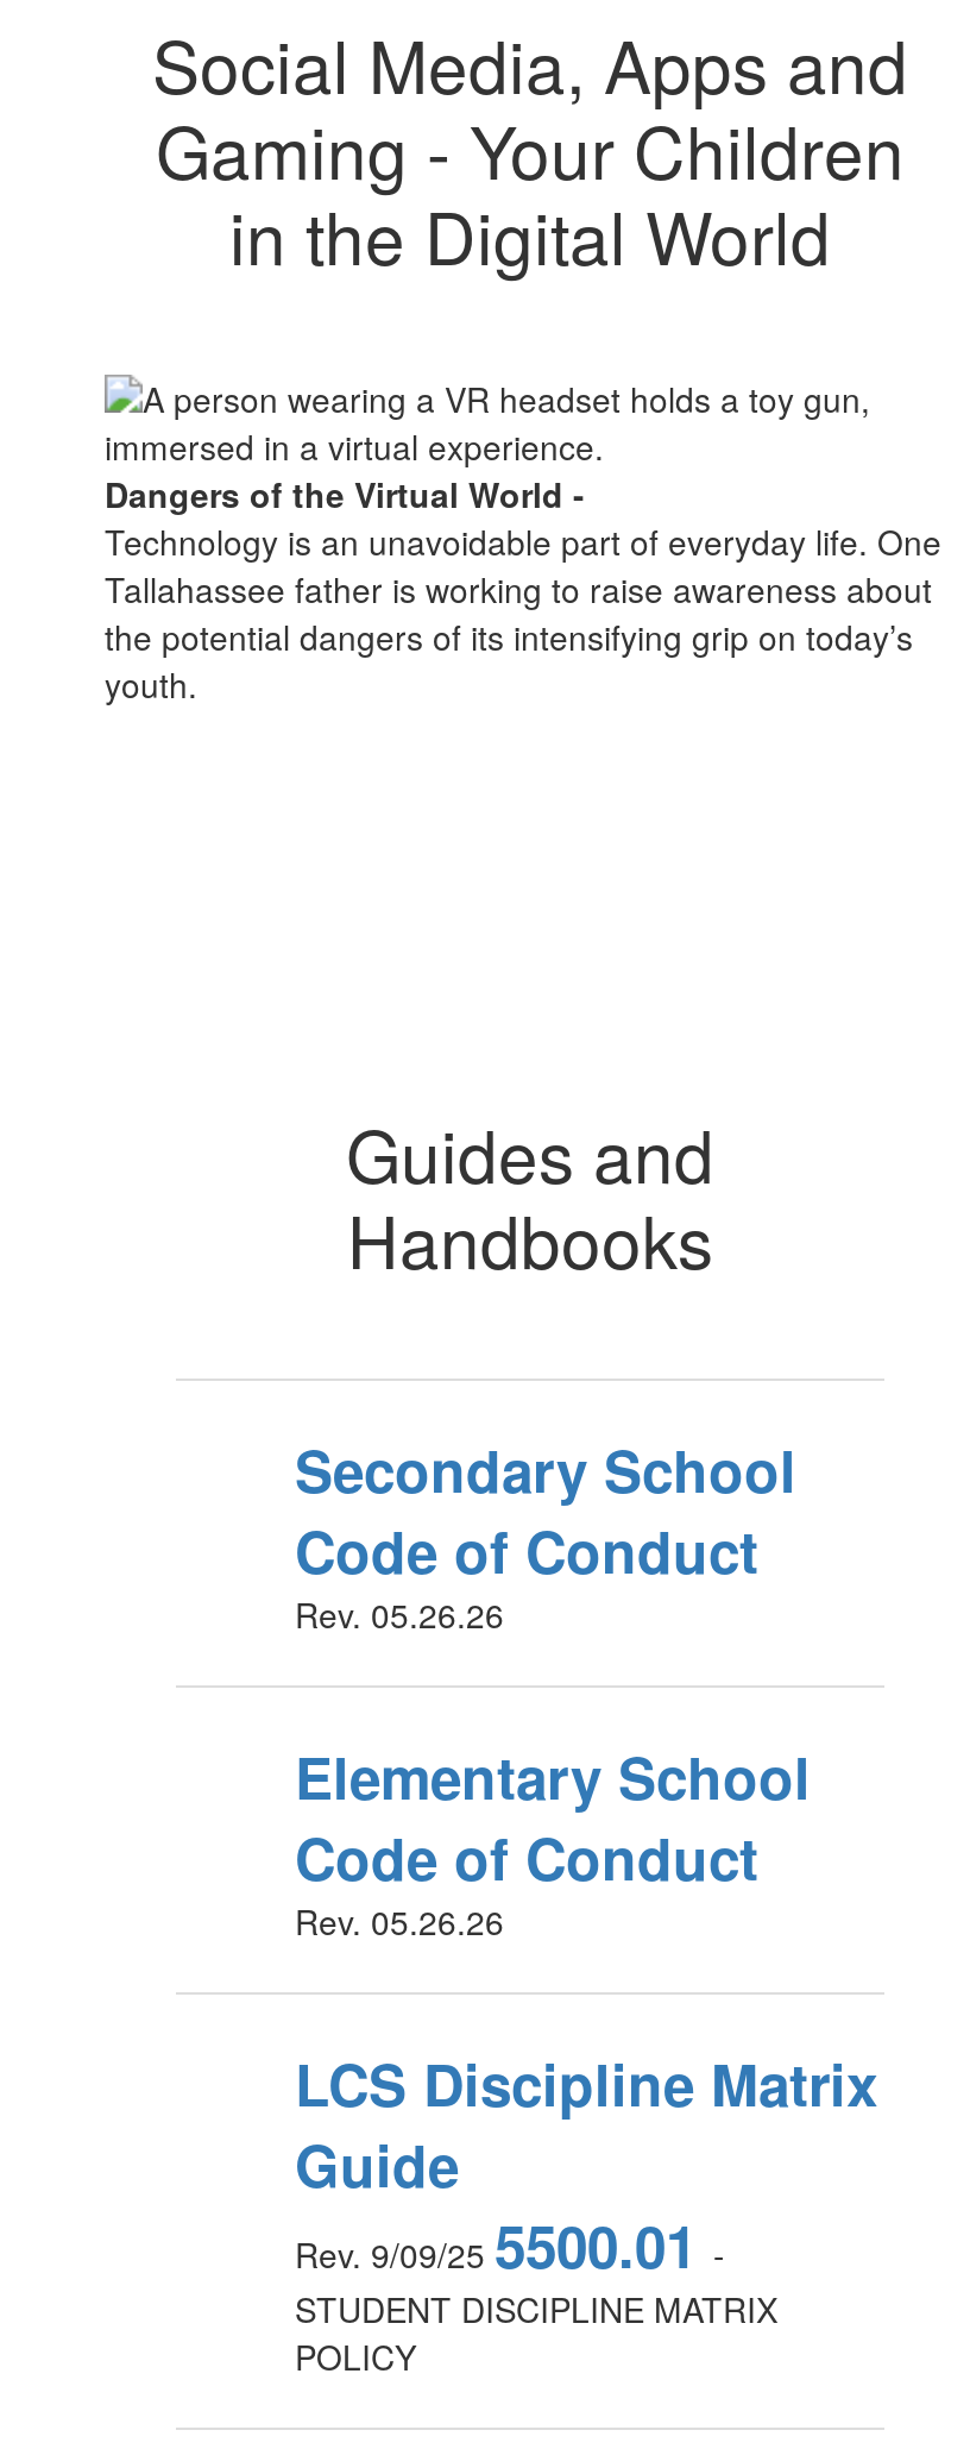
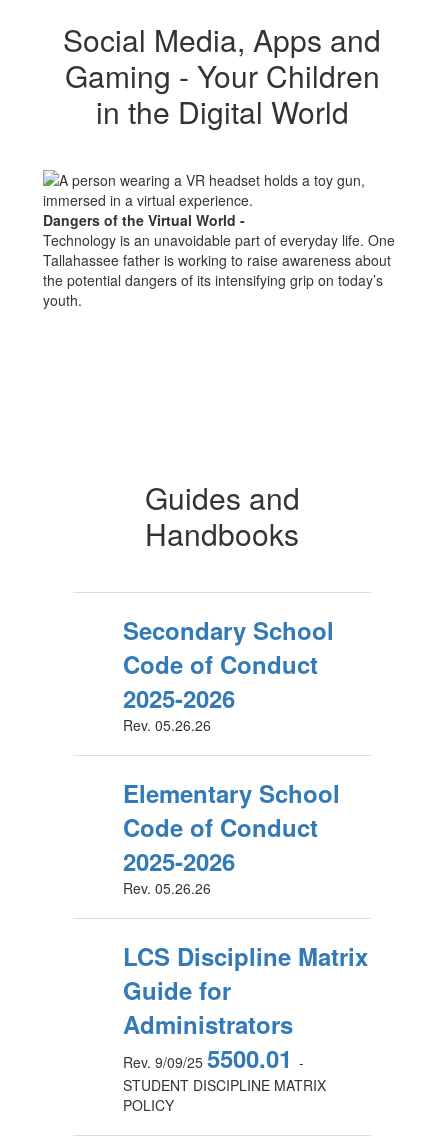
none -> [123,681,235,715] 2025-2026
none -> [123,844,235,878] 2025-2026
[295,2123,459,2204] Guide -> [123,973,293,1041] Guide for | Administrators

